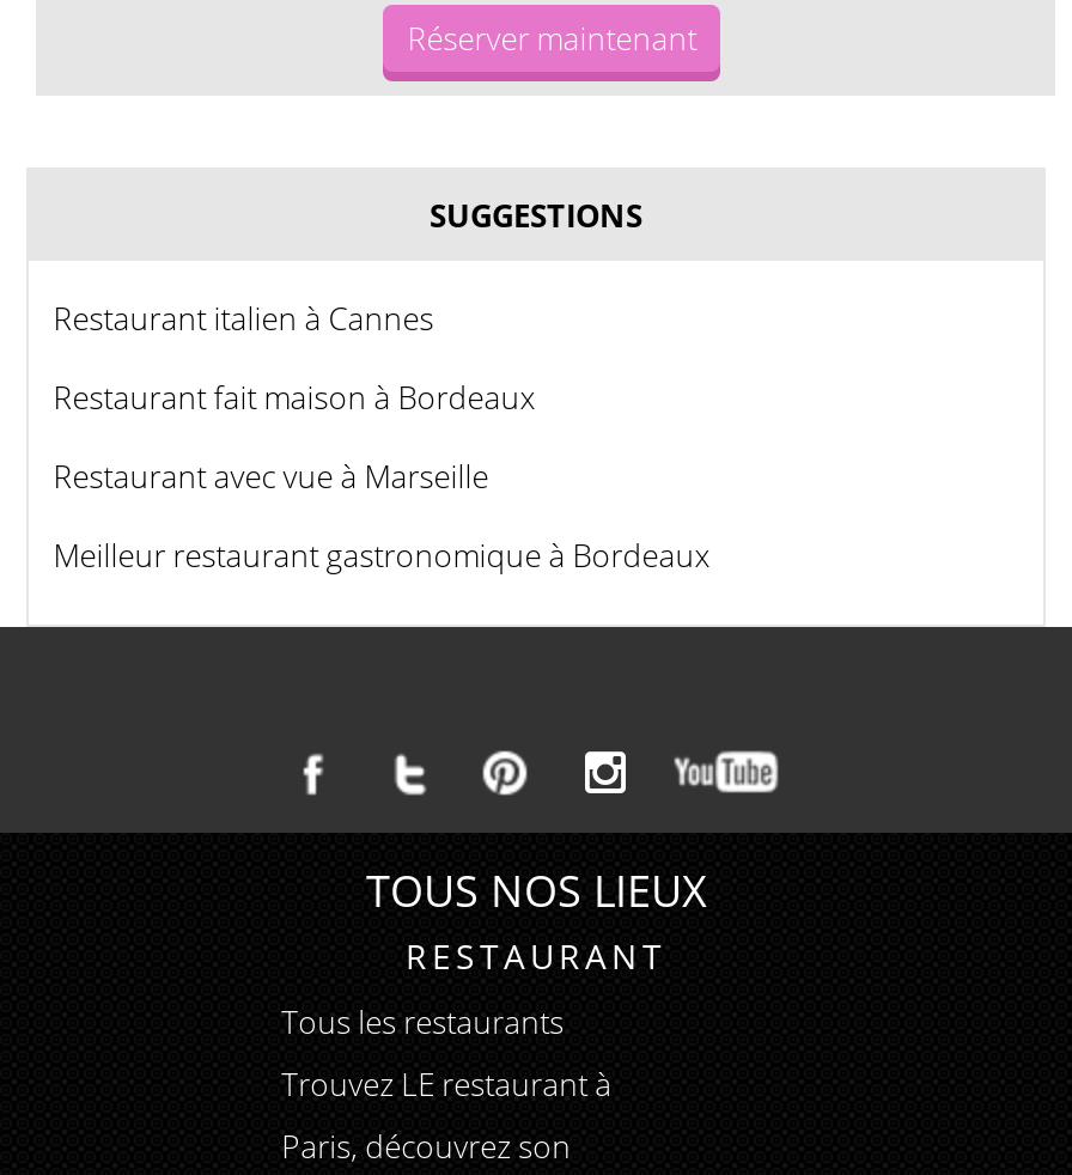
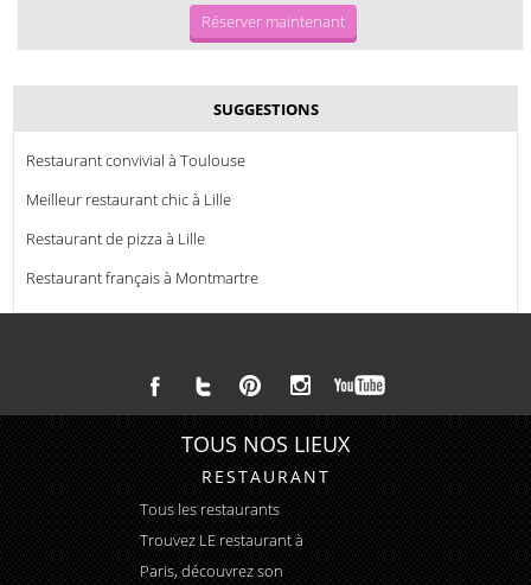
[53,297,434,341] Restaurant italien à Cannes -> [26,150,246,171] Restaurant convivial à Toulouse
[53,376,534,420] Restaurant fait maison à Bordeaux -> [26,189,231,210] Meilleur restaurant chic à Lille
[53,455,489,498] Restaurant avec vue à Marseille -> [26,228,205,250] Restaurant de pizza à Lille
[53,534,709,577] Meilleur restaurant gastronomique à Bordeaux -> [26,267,259,289] Restaurant français à Montmartre

